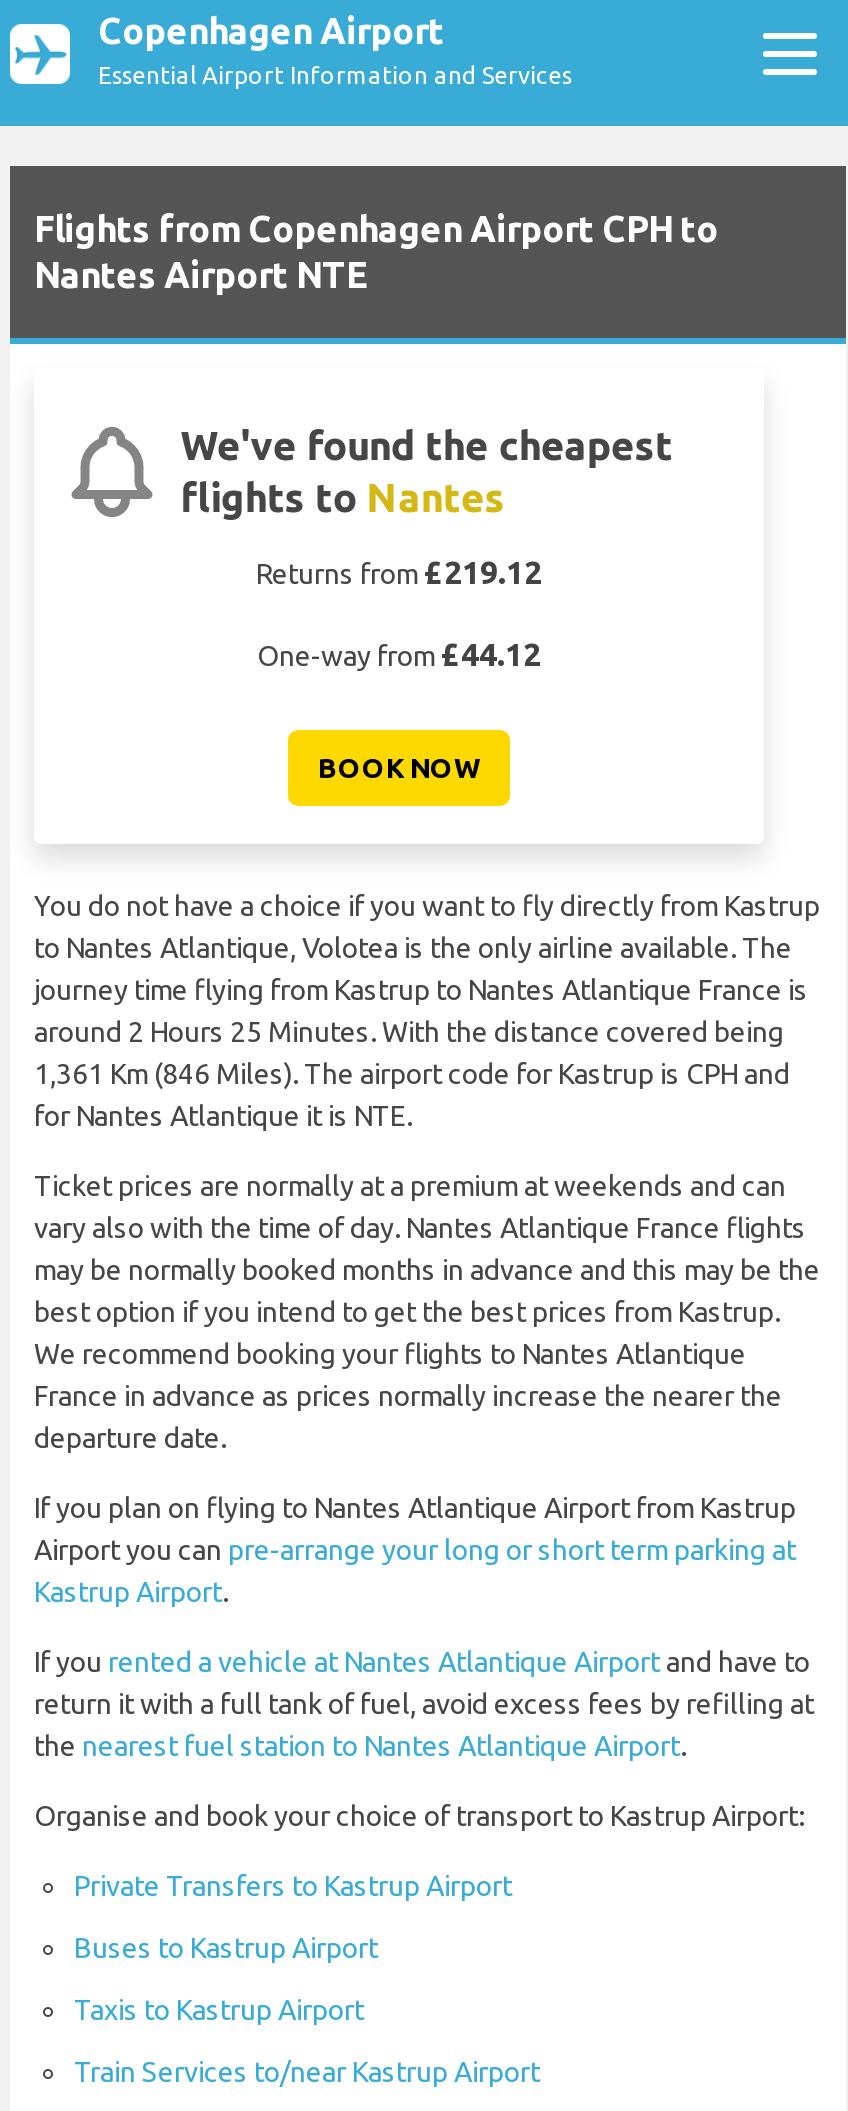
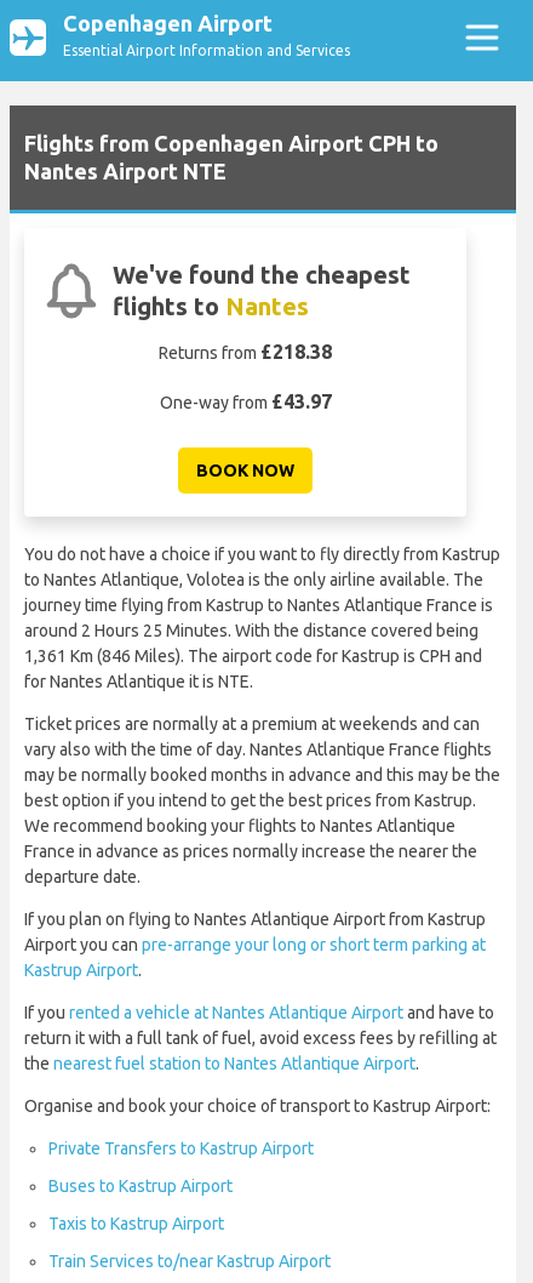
[256,554,542,590] Returns from £219.12 -> [159,341,332,363] Returns from £218.38
[257,636,541,672] One-way from £44.12 -> [159,391,331,412] One-way from £43.97

